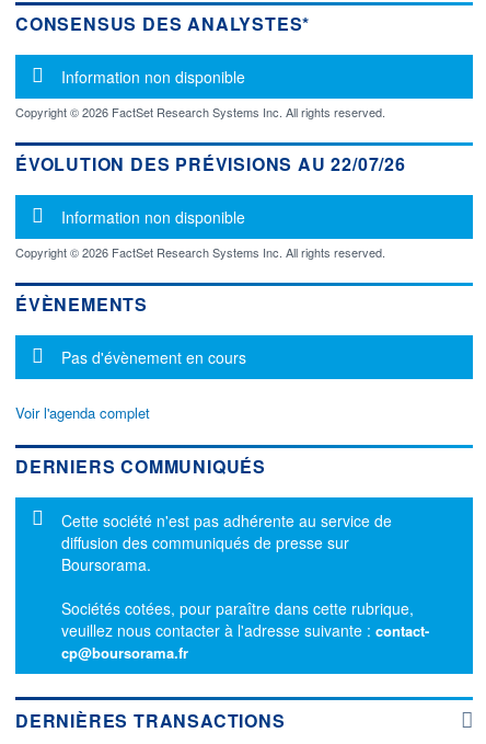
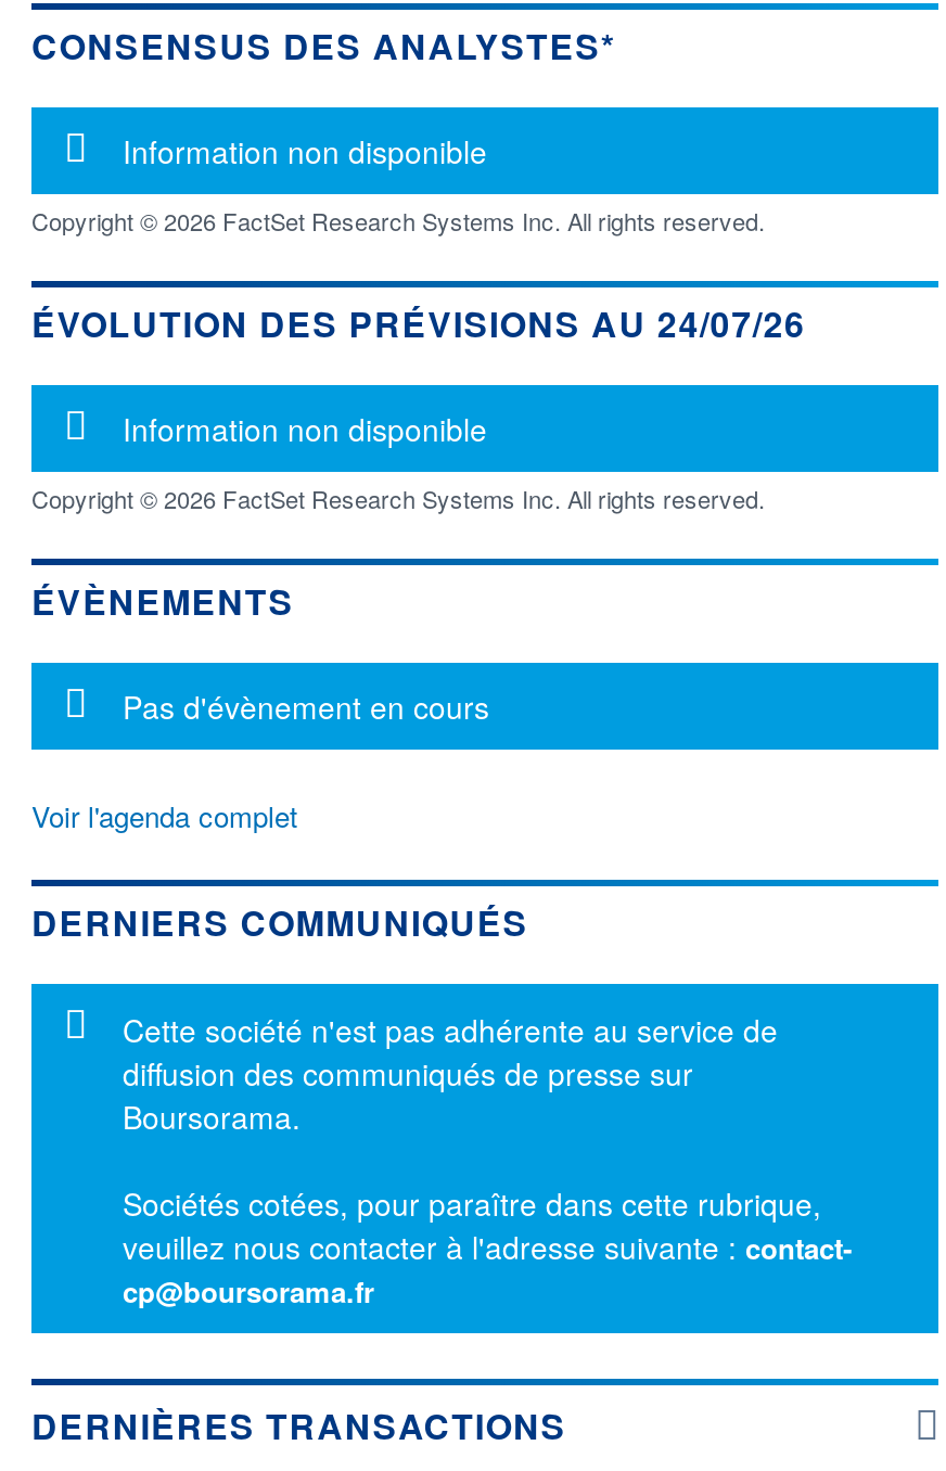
[15,151,406,176] ÉVOLUTION DES PRÉVISIONS AU 22/07/26 -> [31,298,806,348] ÉVOLUTION DES PRÉVISIONS AU 24/07/26

